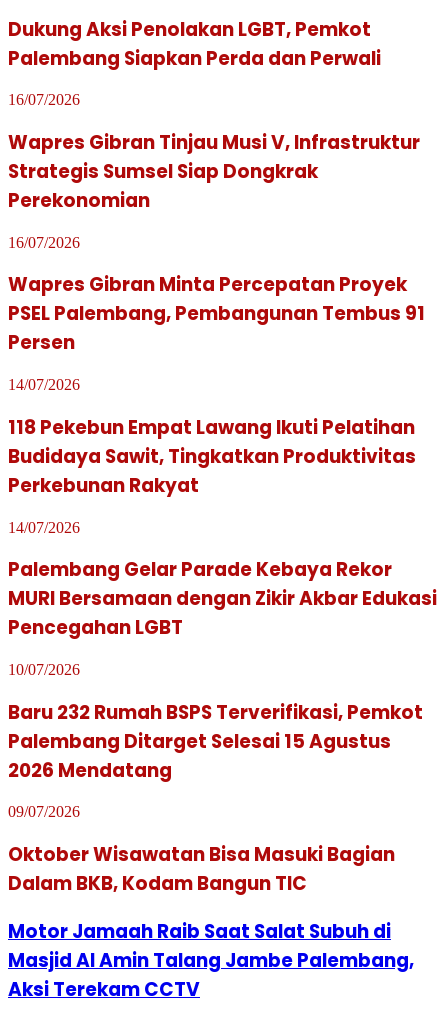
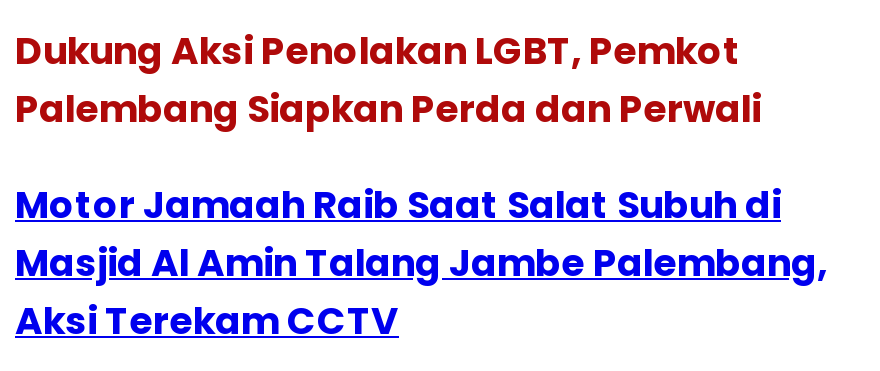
[8,91,437,897] 16/07/2026 | Wapres Gibran Tinjau Musi V, Infrastruktur | Strategis Sumsel Siap Dongkrak | Perekonomian | 16/07/2026 | Wapres Gibran Minta Percepatan Proyek | PSEL Palembang, Pembangunan Tembus 91 | Persen | 14/07/2026 | 118 Pekebun Empat Lawang Ikuti Pelatihan | Budidaya Sawit, Tingkatkan Produktivitas | Perkebunan Rakyat | 14/07/2026 | Palembang Gelar Parade Kebaya Rekor | MURI Bersamaan dengan Zikir Akbar Edukasi | Pencegahan LGBT | 10/07/2026 | Baru 232 Rumah BSPS Terverifikasi, Pemkot | Palembang Ditarget Selesai 15 Agustus | 2026 Mendatang | 09/07/2026 | Oktober Wisawatan Bisa Masuki Bagian | Dalam BKB, Kodam Bangun TIC -> none

